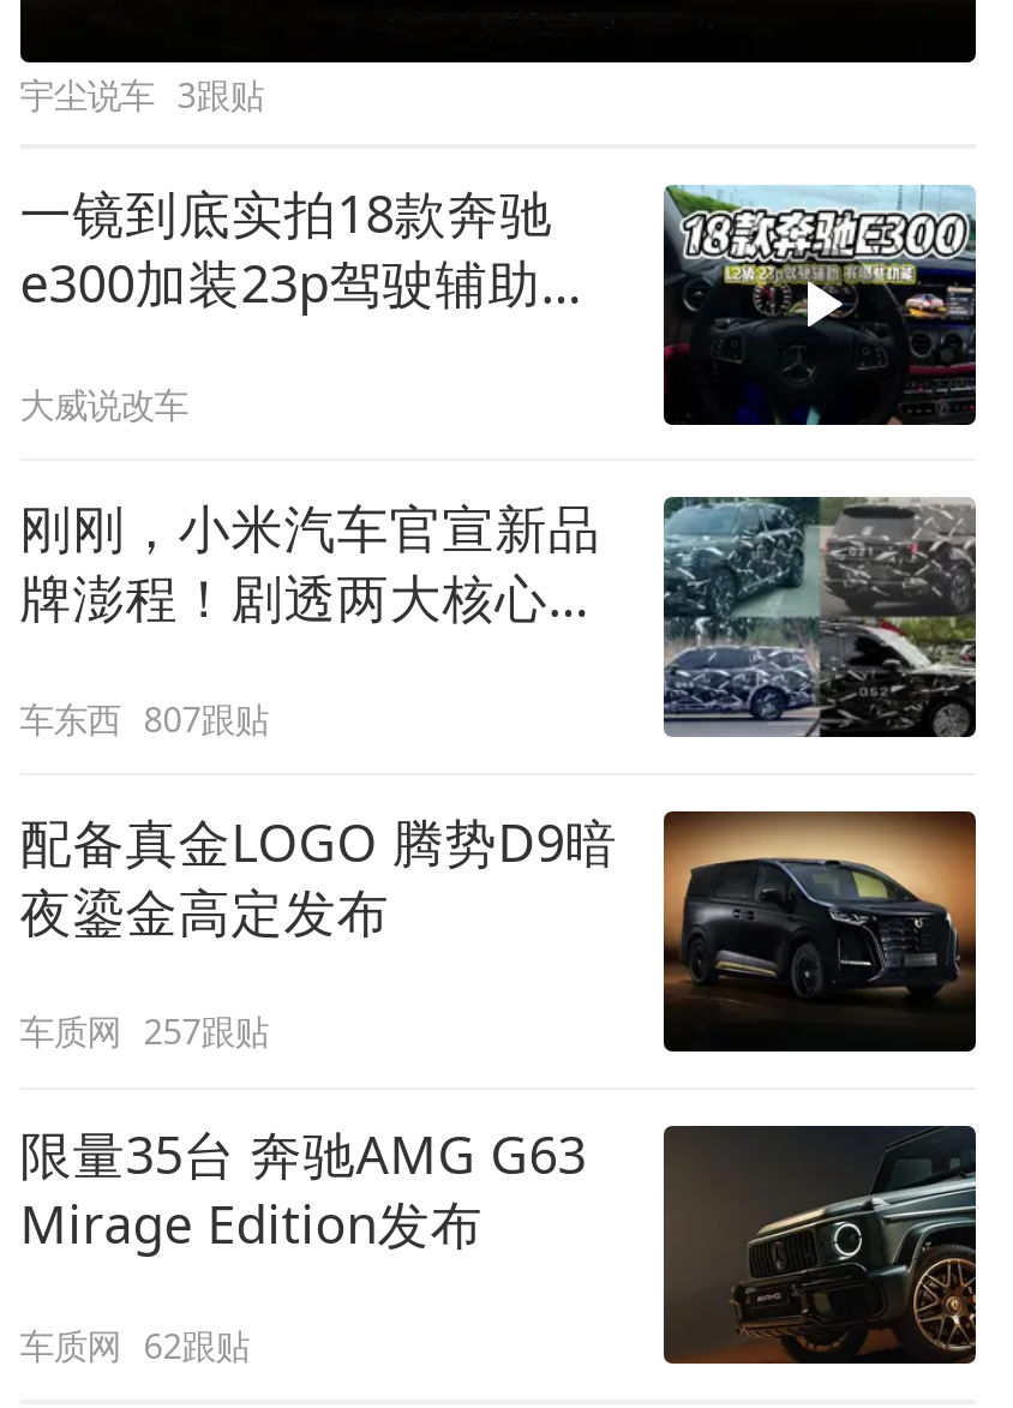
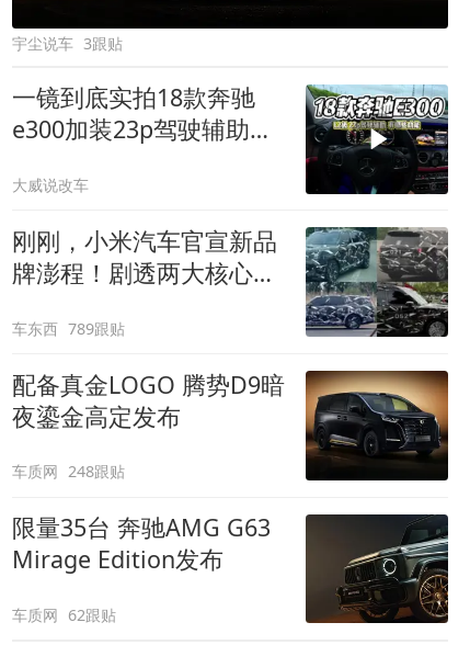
[20,695,268,741] 车东西 807跟贴 -> [12,318,125,338] 车东西 789跟贴
[20,1009,268,1054] 车质网 257跟贴 -> [12,461,125,482] 车质网 248跟贴

